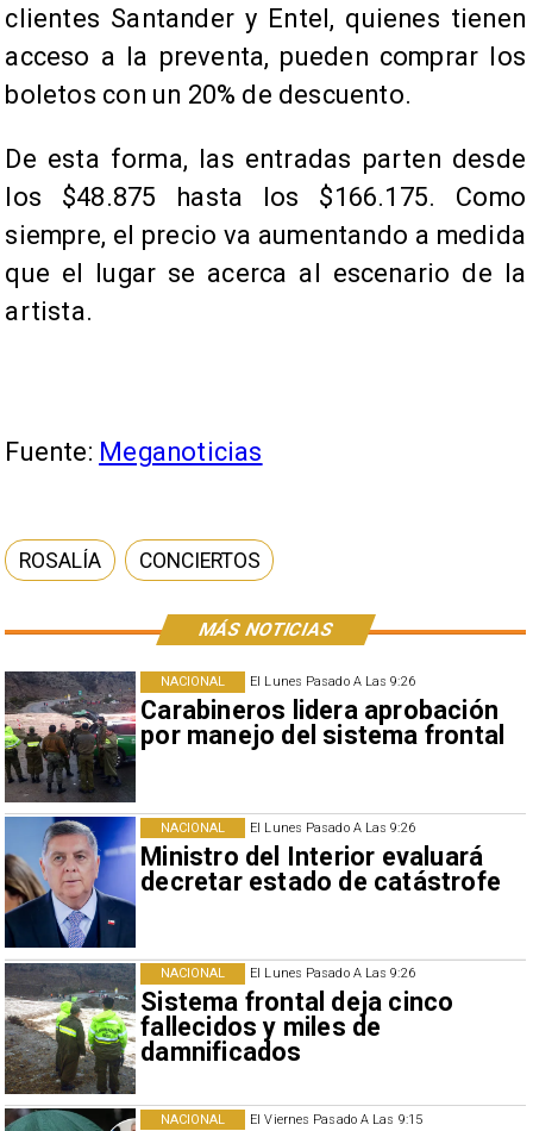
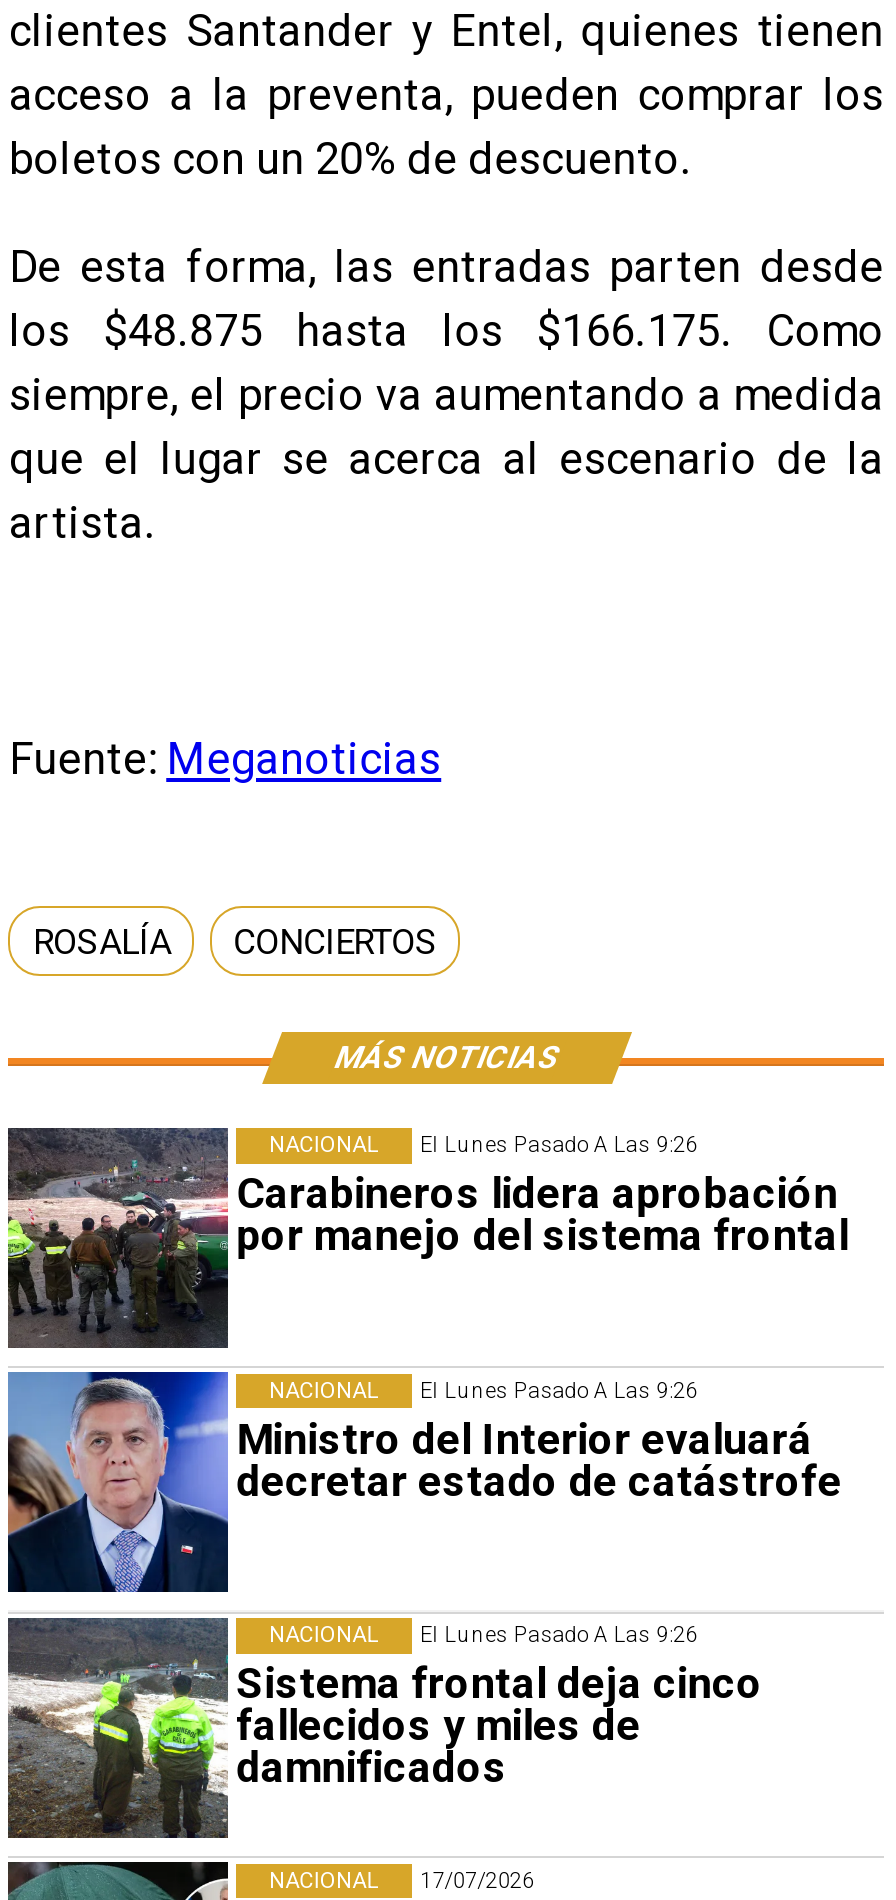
[250,1112,422,1127] El Viernes Pasado A Las 9:15 -> [420,1867,534,1893] 17/07/2026

